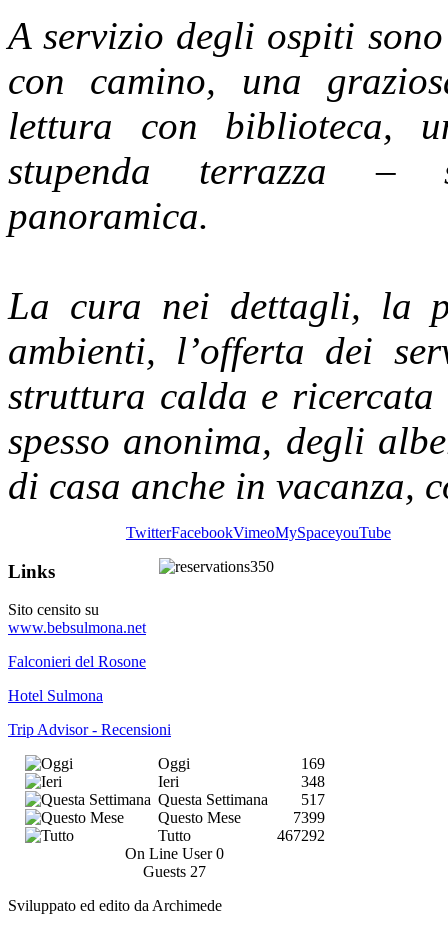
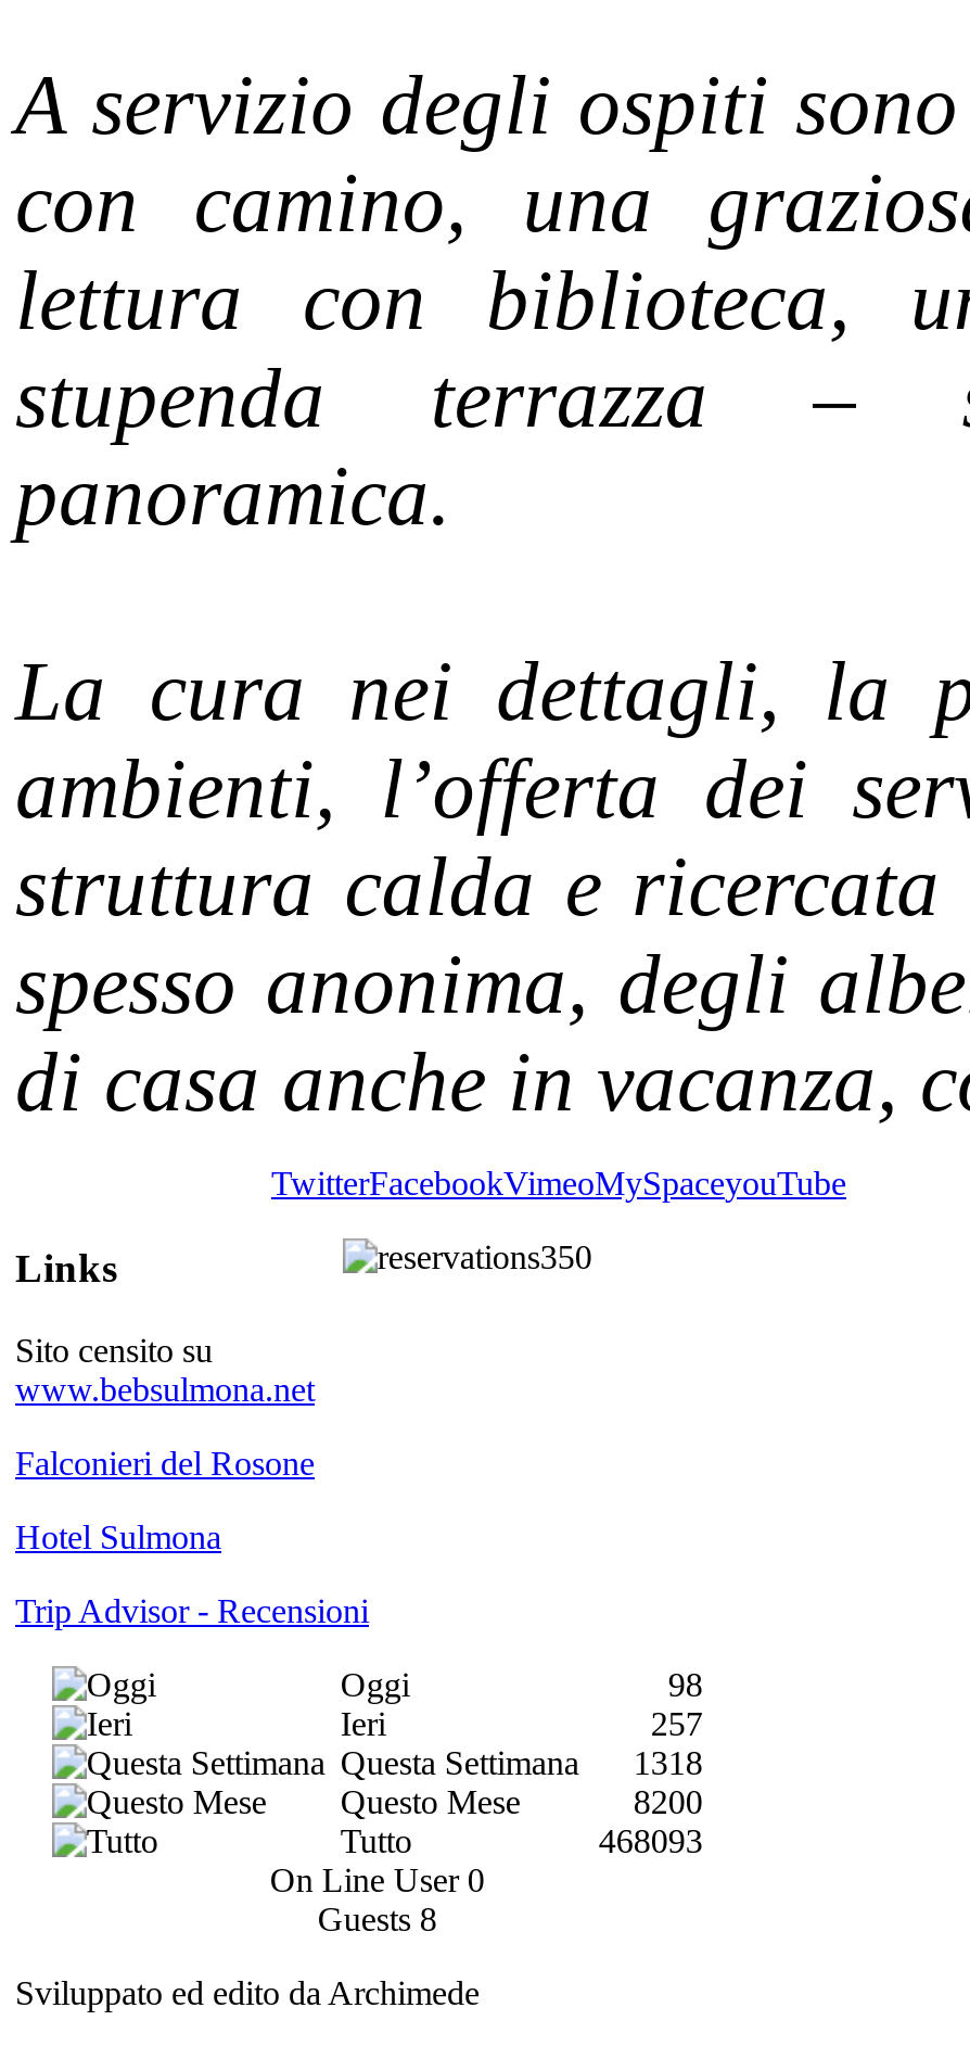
[301,755,325,772] 169 -> [668,1667,703,1704] 98
[301,773,325,790] 348 -> [651,1706,703,1743] 257
[158,791,325,808] Questa Settimana 517 -> [340,1745,703,1782] Questa Settimana 1318
[293,809,325,826] 7399 -> [633,1784,703,1821] 8200
[277,827,325,844] 467292 -> [599,1823,703,1860] 468093
[143,863,206,880] Guests 27 -> [318,1901,437,1938] Guests 8

